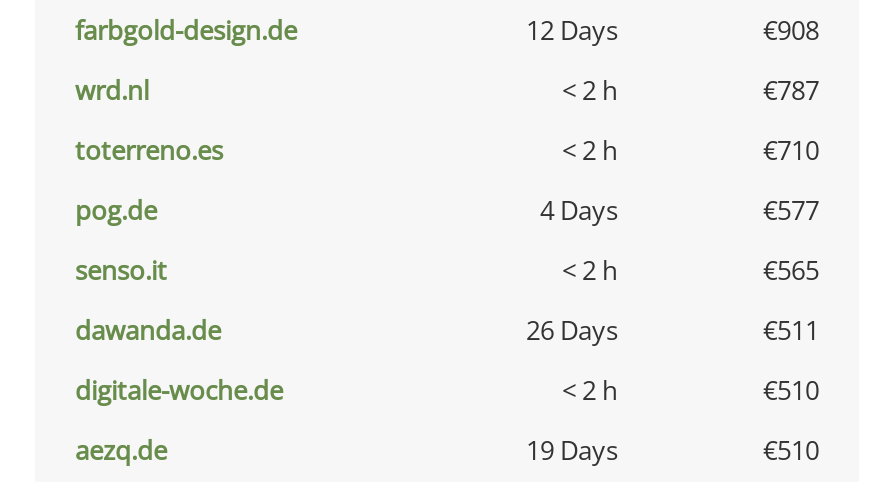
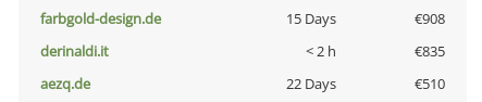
[526,12,618,48] 12 Days -> [286,9,336,28] 15 Days
[75,72,149,108] wrd.nl -> [40,41,109,61] derinaldi.it
[75,72,819,408] €787 | toterreno.es | < 2 h | €710 | pog.de | 4 Days | €577 | senso.it | < 2 h | €565 | dawanda.de | 26 Days | €511 | digitale-woche.de | < 2 h | €510 -> [415,41,445,61] €835
[526,432,618,468] 19 Days -> [286,74,336,93] 22 Days

